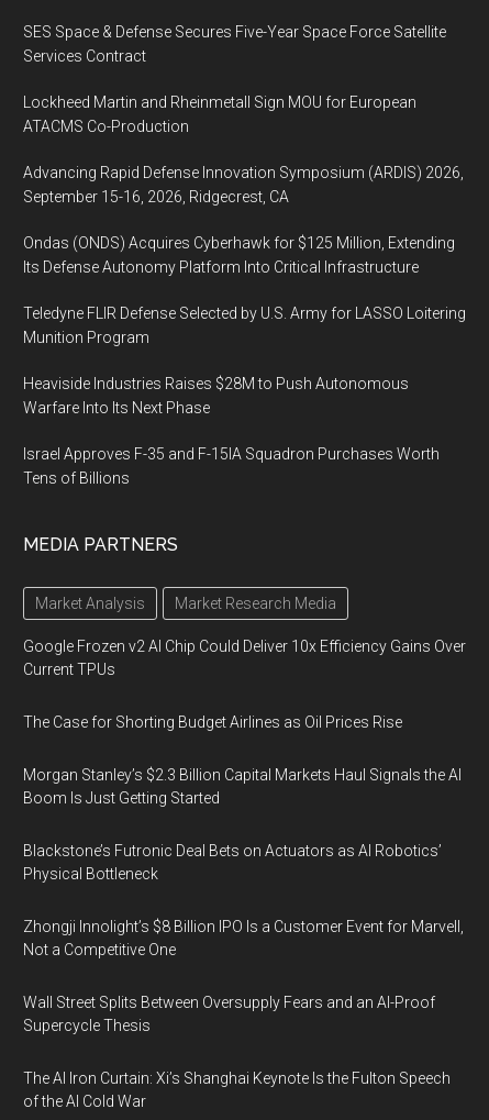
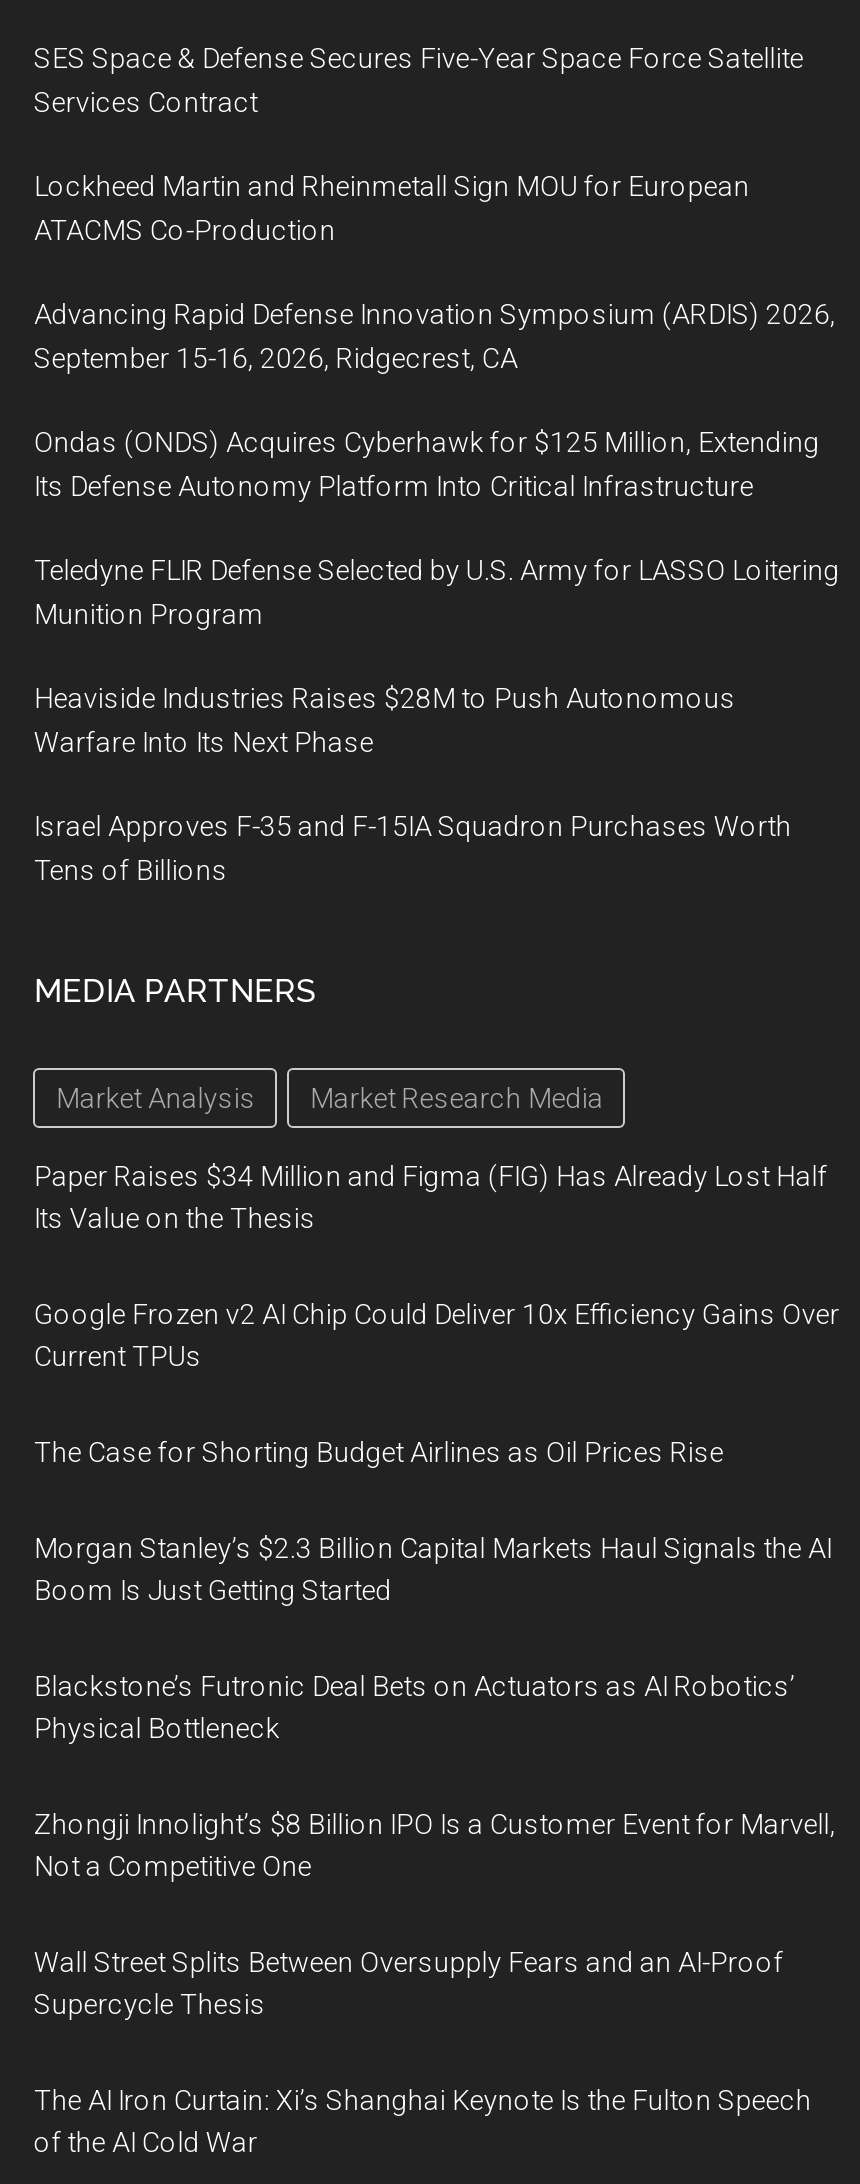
none -> [34,1160,828,1234] Paper Raises $34 Million and Figma (FIG) Has Already Lost Half | Its Value on the Thesis

